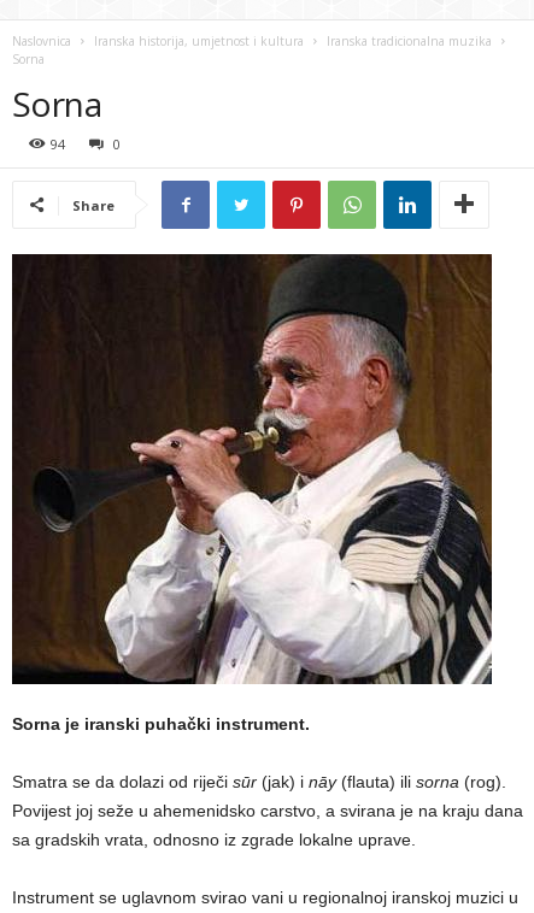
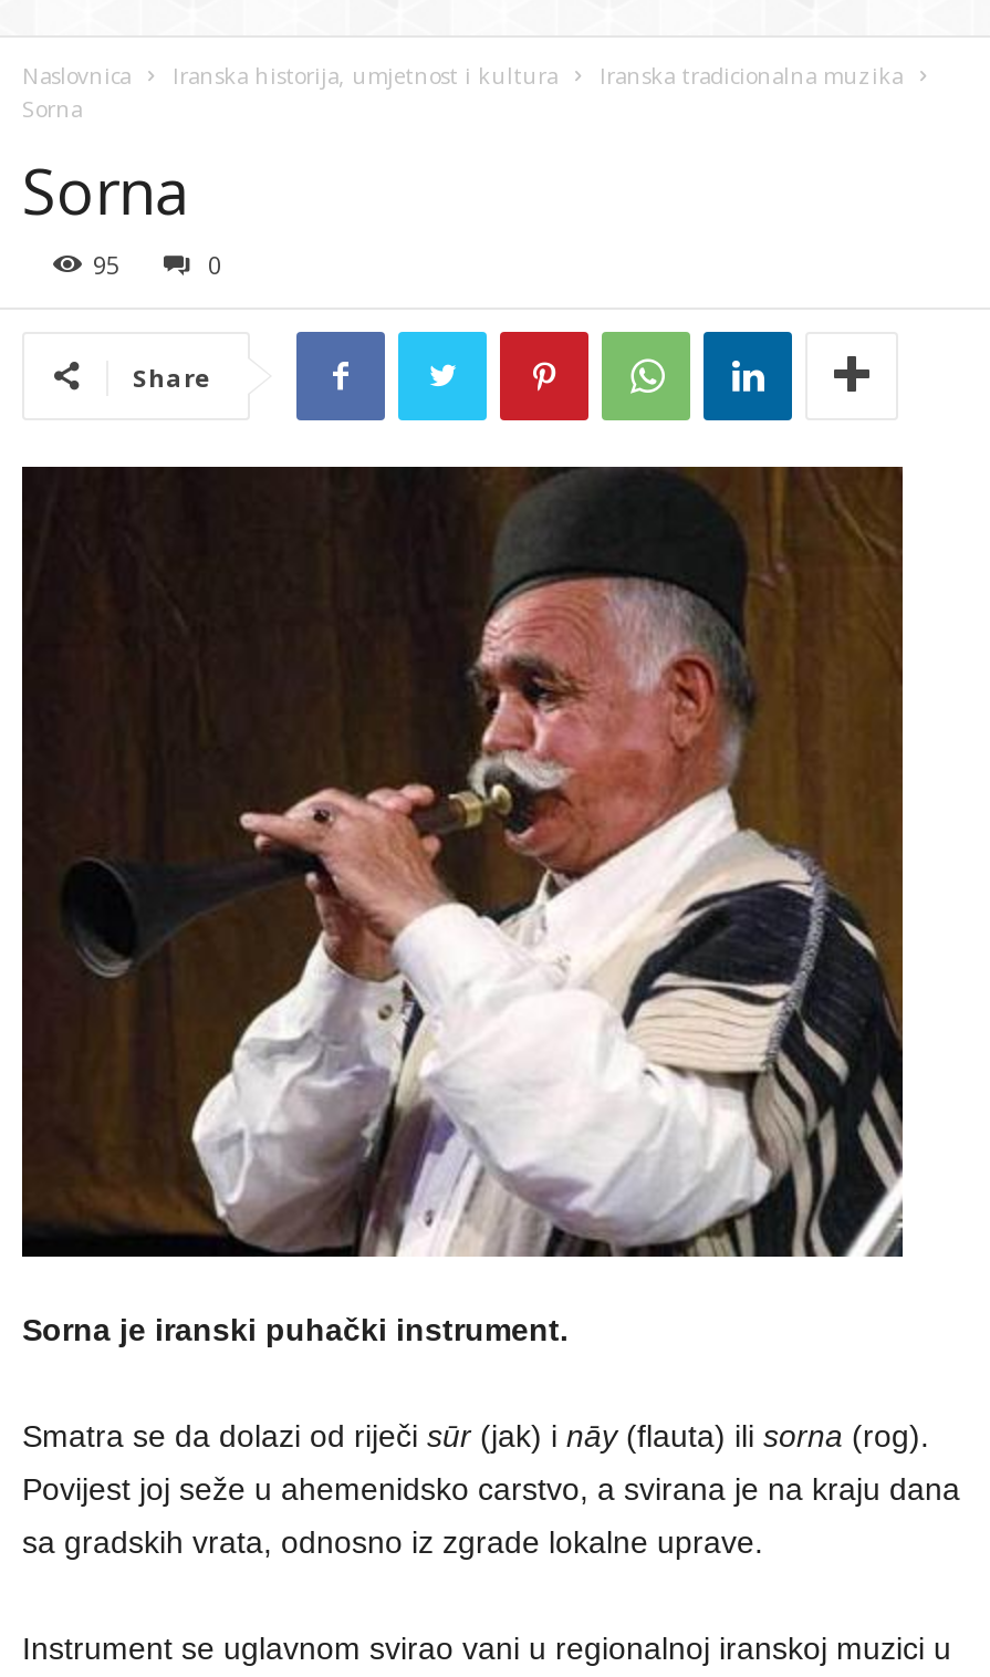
[51,135,65,153] 94 -> [93,248,119,281] 95

